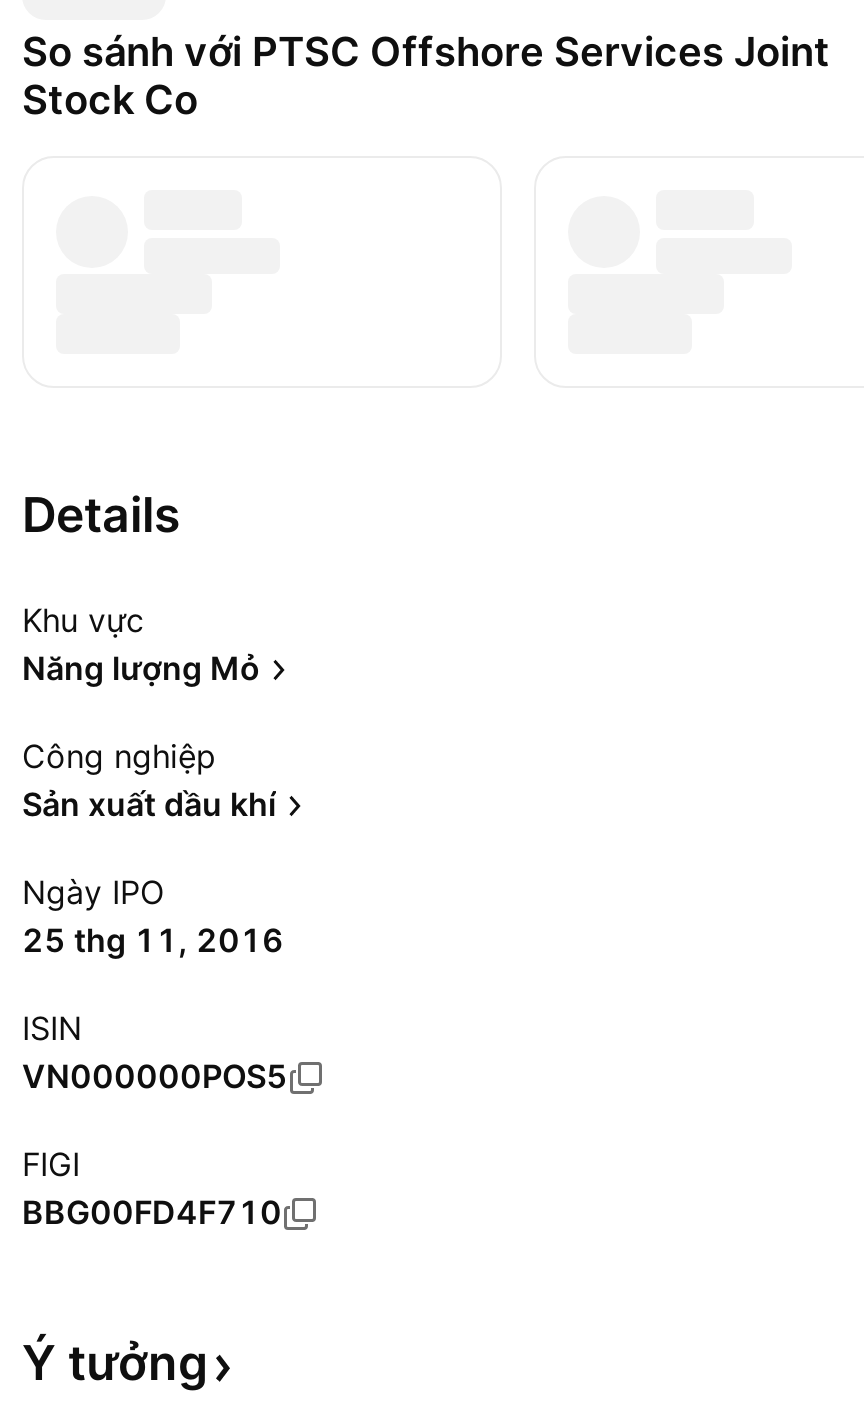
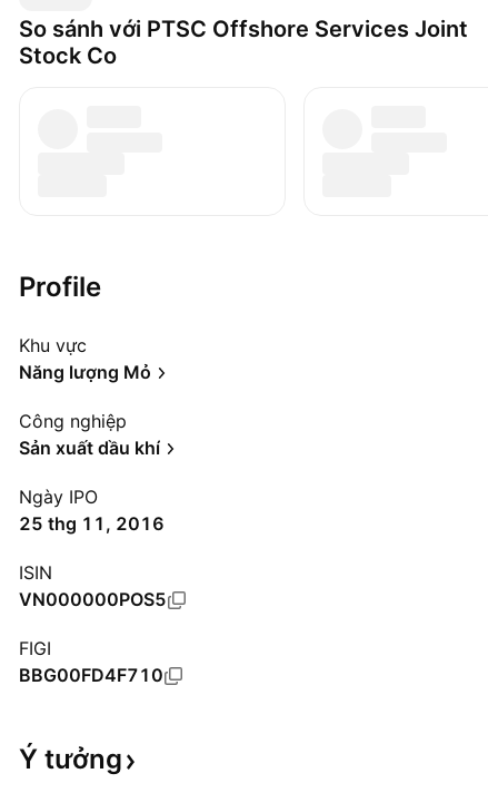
[22,486,180,544] Details -> [19,271,101,303] Profile

